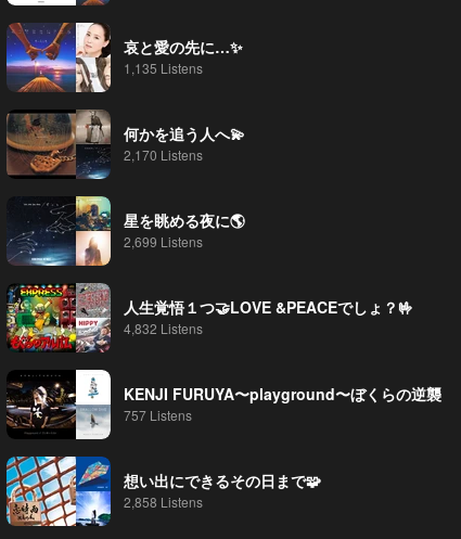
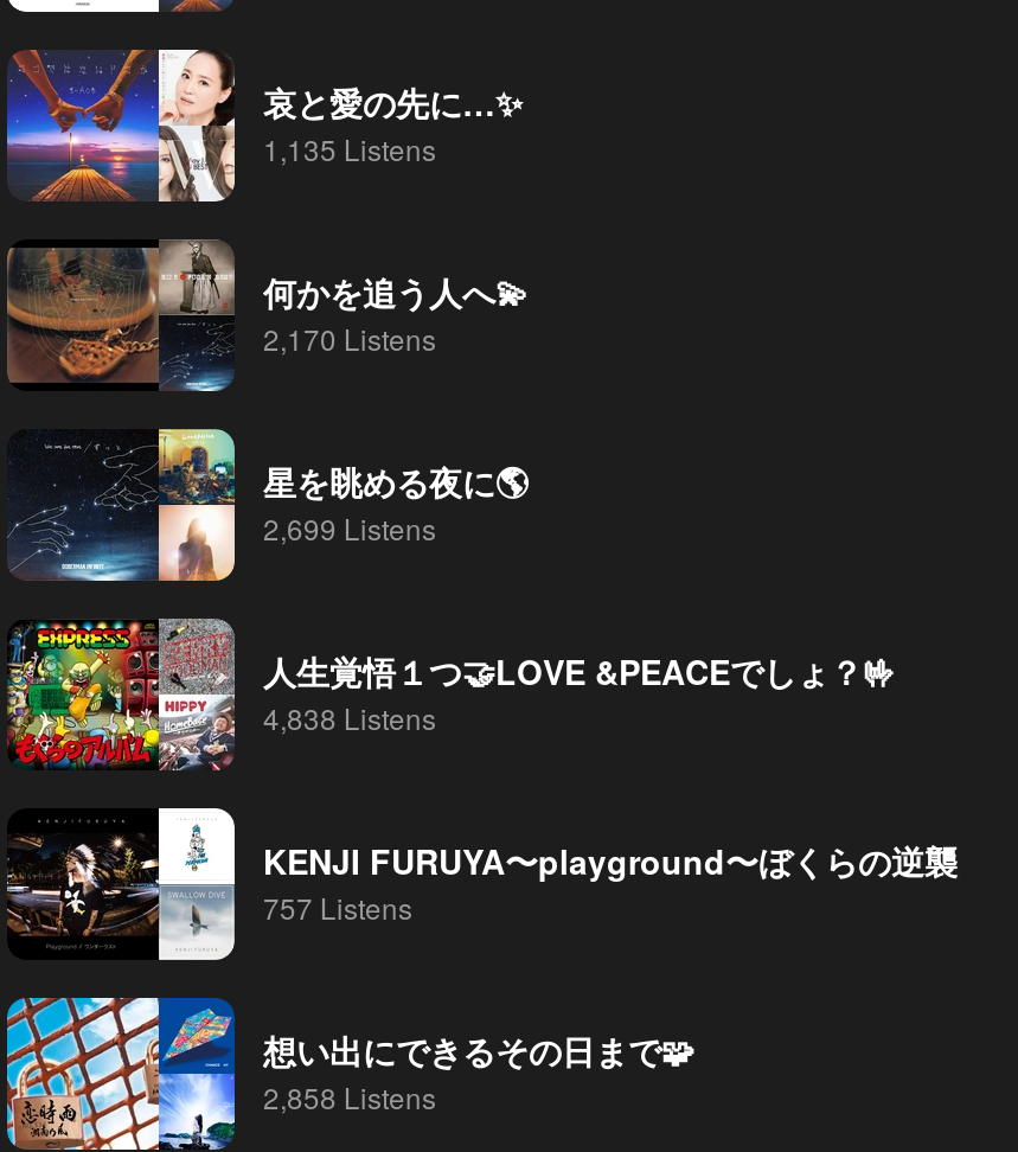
[124,319,203,337] 4,832 Listens -> [263,697,436,738] 4,838 Listens

